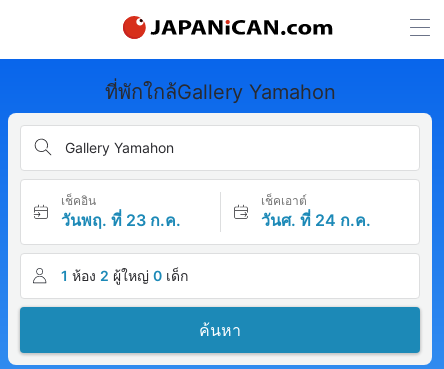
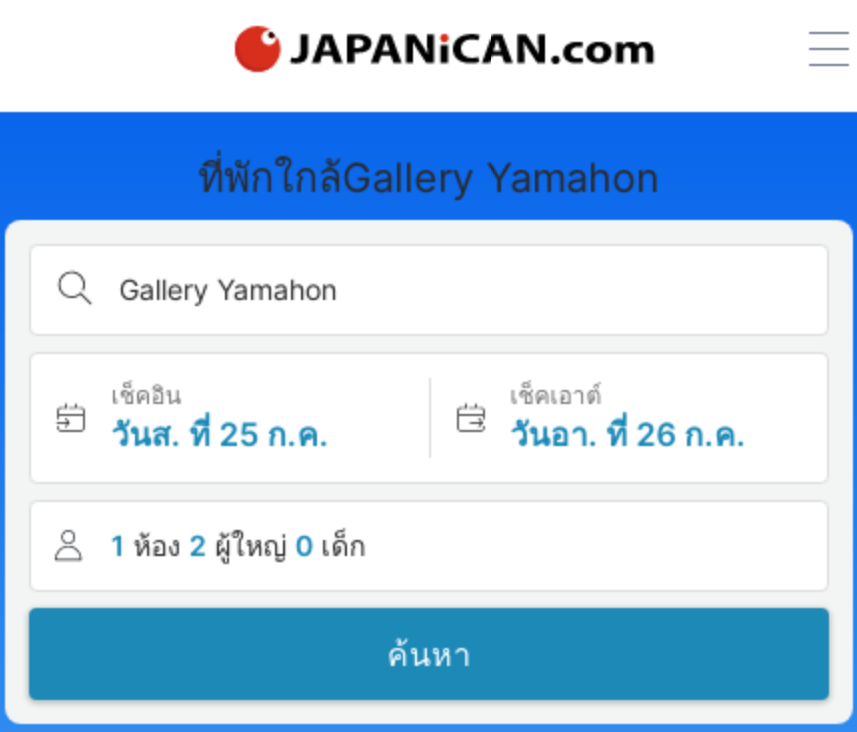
[61,210,181,230] วันพฤ. ที่ 23 ก.ค. -> [111,414,329,454] วันส. ที่ 25 ก.ค.
[260,210,370,230] วันศ. ที่ 24 ก.ค. -> [510,414,746,454] วันอา. ที่ 26 ก.ค.

